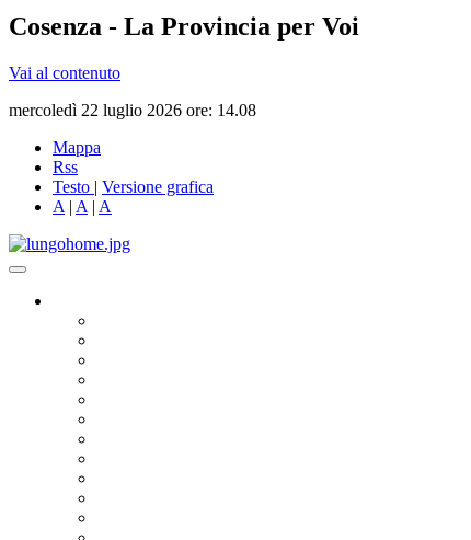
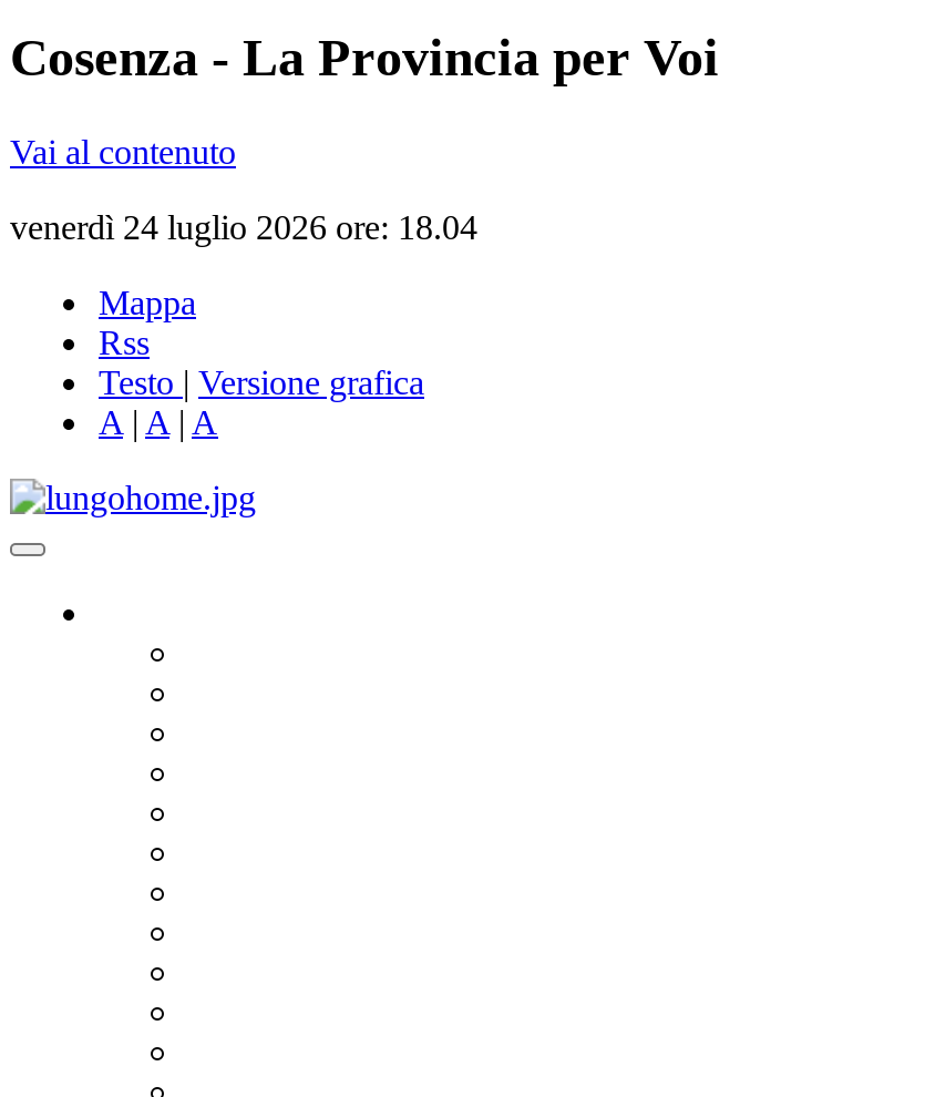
[9,101,256,119] mercoledì 22 luglio 2026 ore: 14.08 -> [10,208,477,246] venerdì 24 luglio 2026 ore: 18.04

